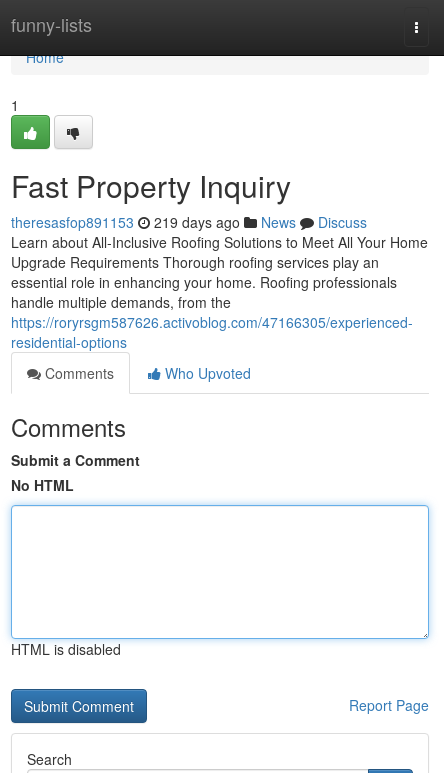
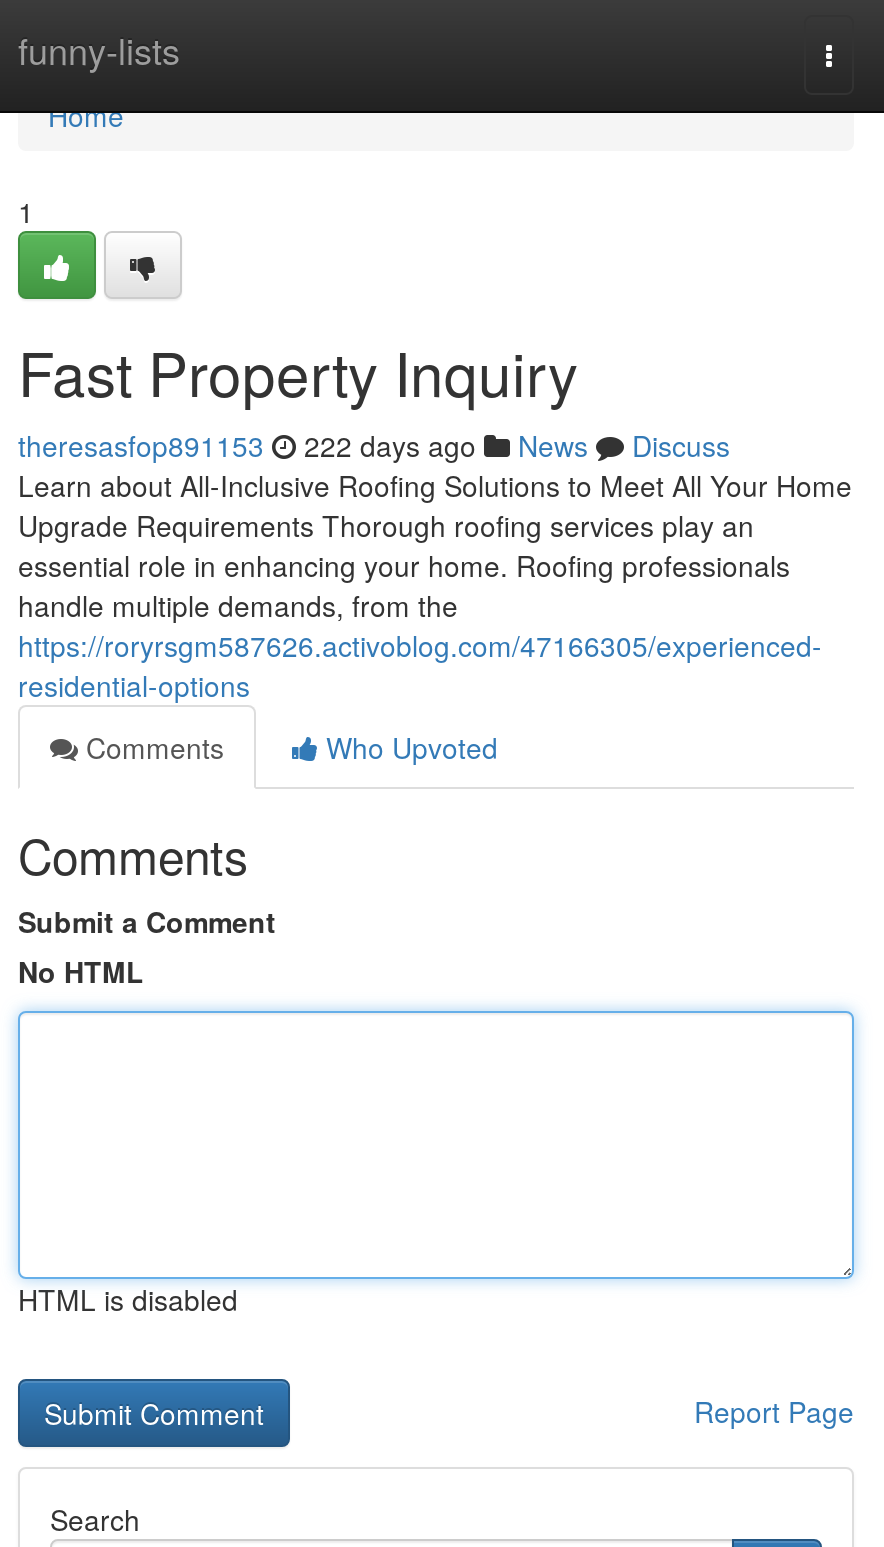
[11,212,367,232] theresasfop891153 219 days ago News Discuss -> [18,425,730,465] theresasfop891153 222 days ago News Discuss

